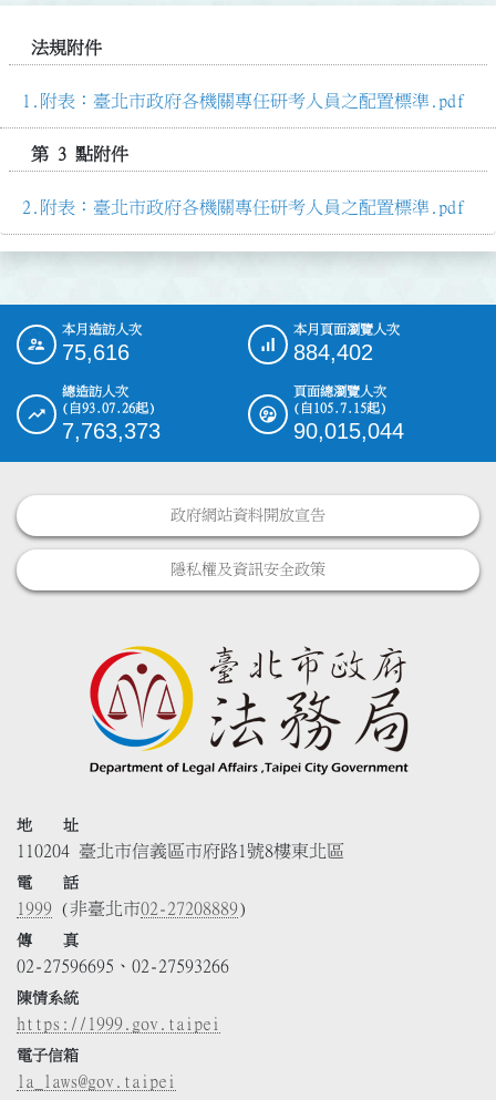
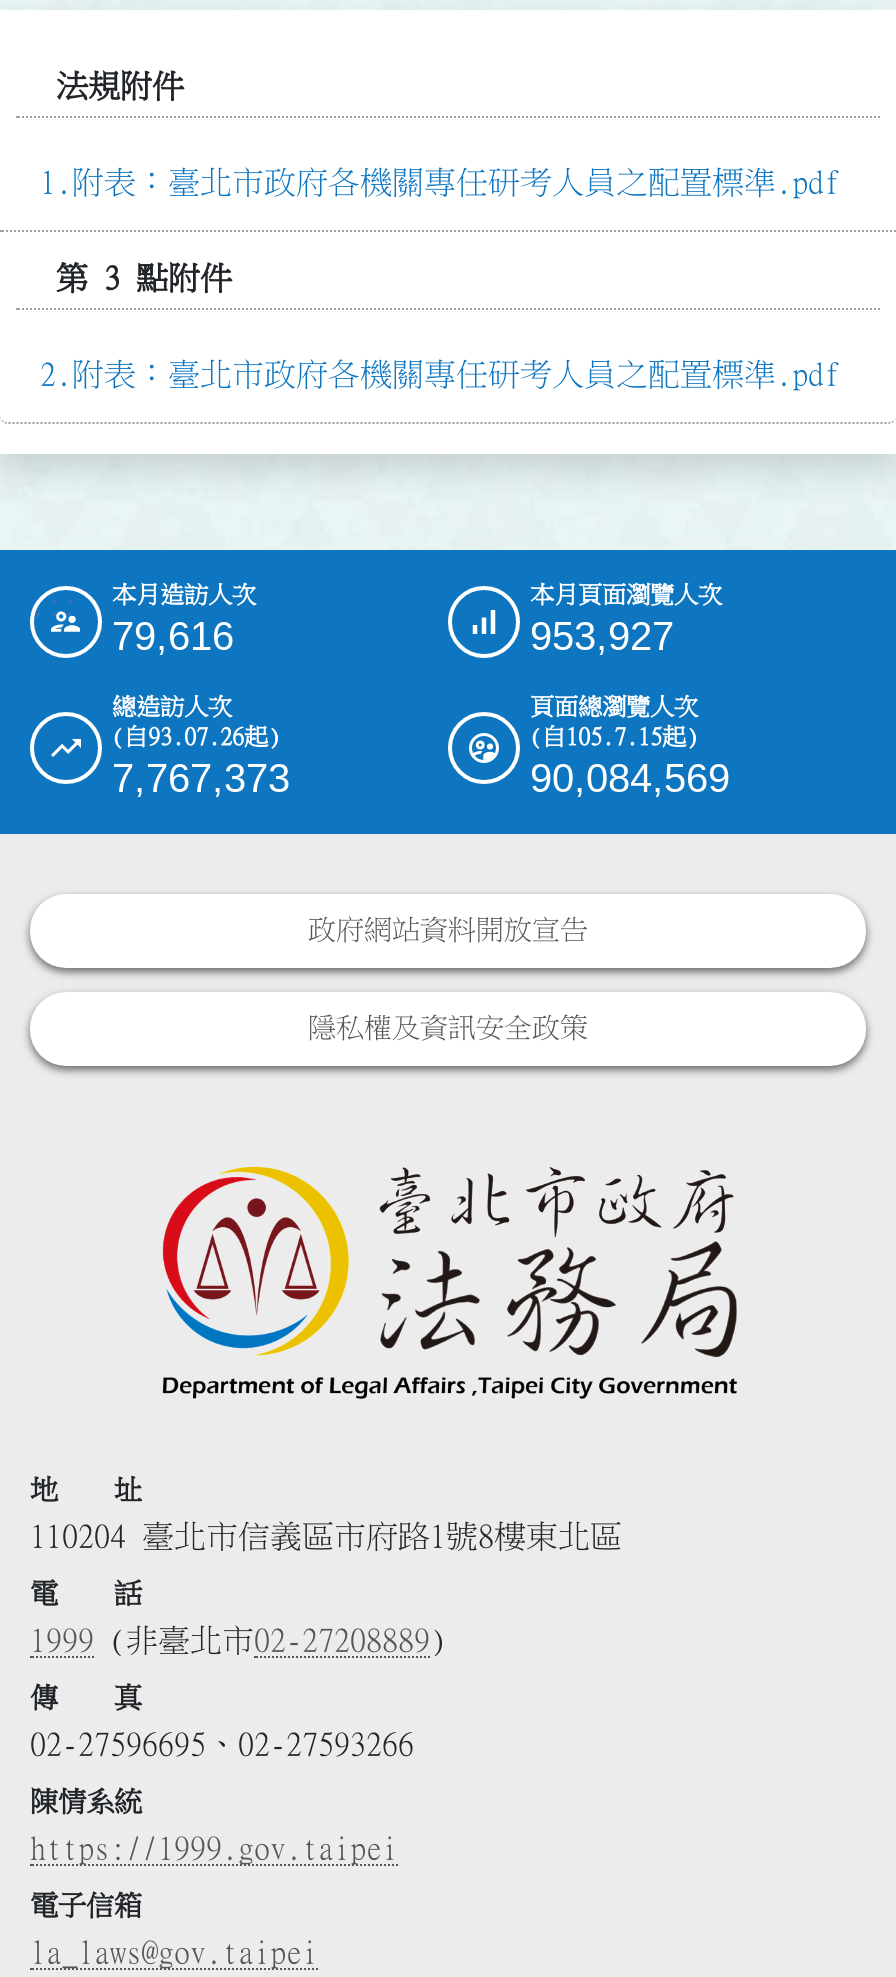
[62,341,130,365] 75,616 -> [112,615,234,659] 79,616
[293,341,373,365] 884,402 -> [530,615,674,659] 953,927
[62,419,161,444] 7,763,373 -> [112,757,290,801] 7,767,373
[293,419,404,444] 90,015,044 -> [530,757,730,801] 90,084,569

